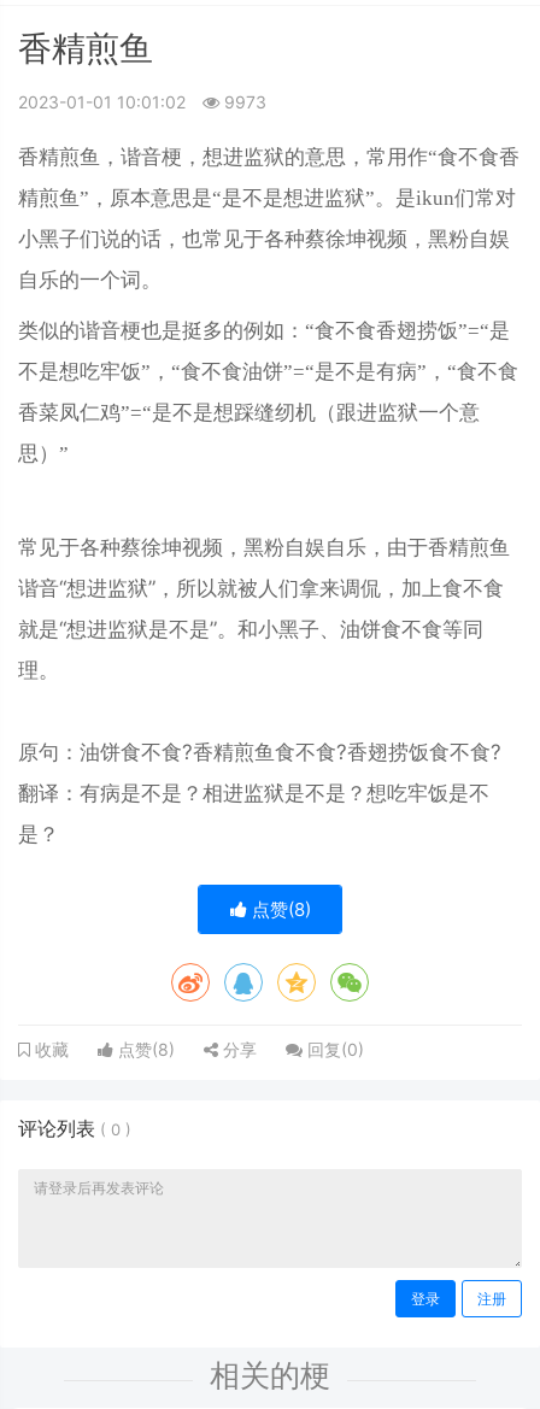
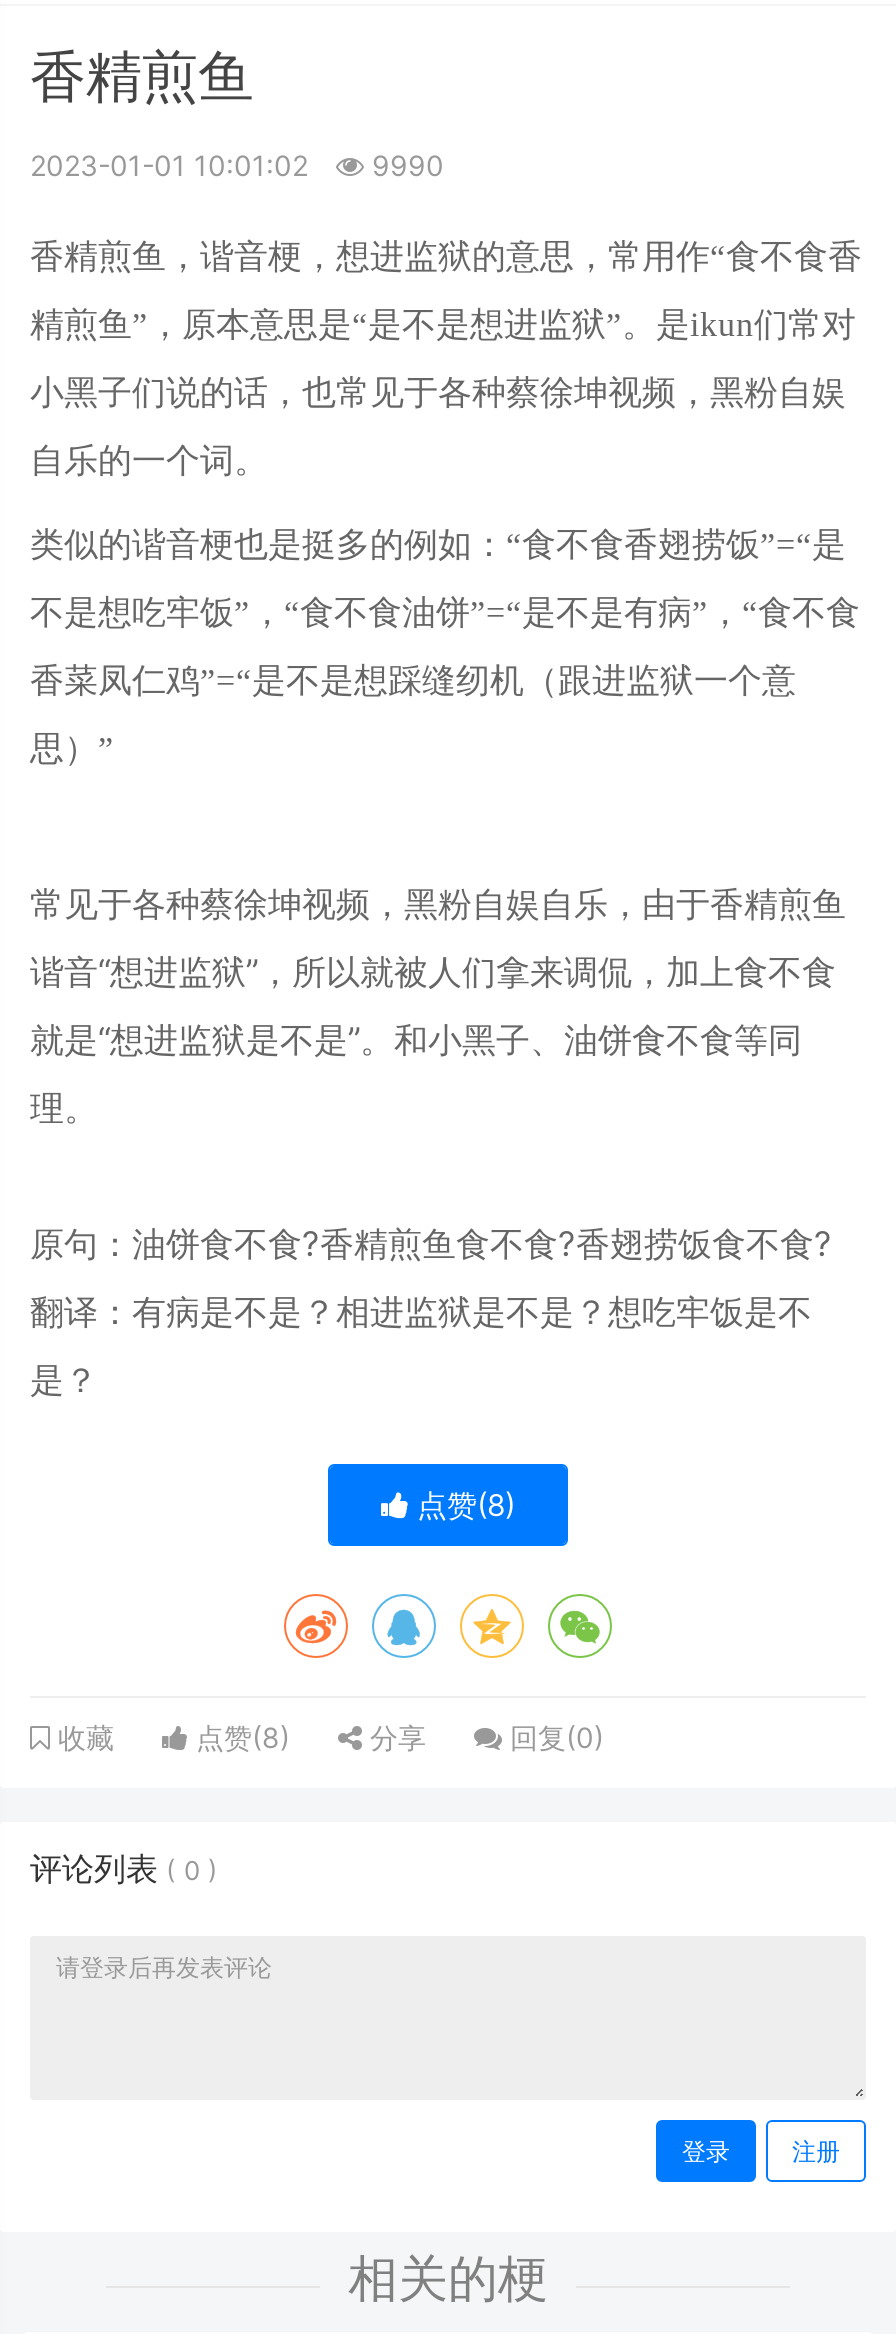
[18,92,266,112] 2023-01-01 10:01:02 9973 -> [30,148,444,182] 2023-01-01 10:01:02 9990

